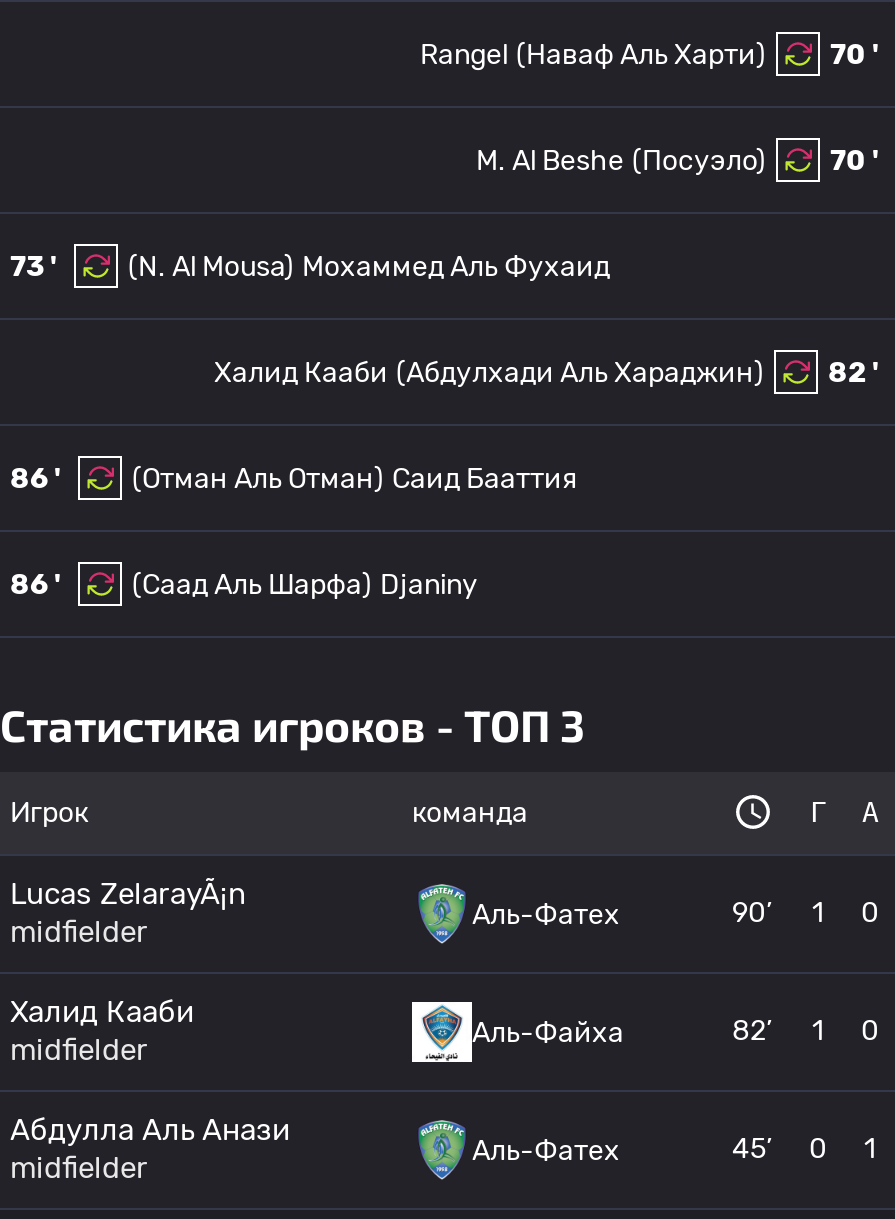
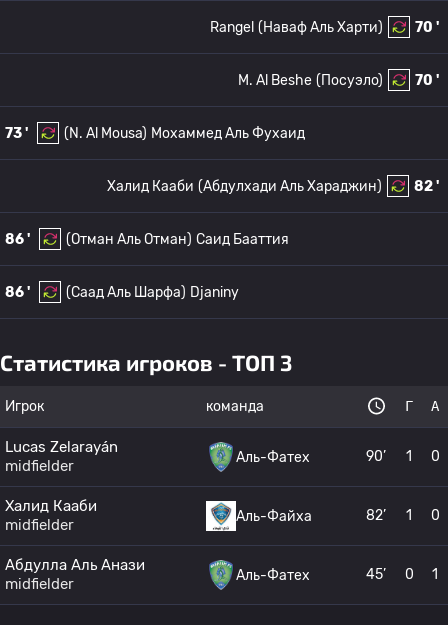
[10,876,246,912] Lucas ZelarayÃ¡n -> [5,438,118,456] Lucas Zelarayán

